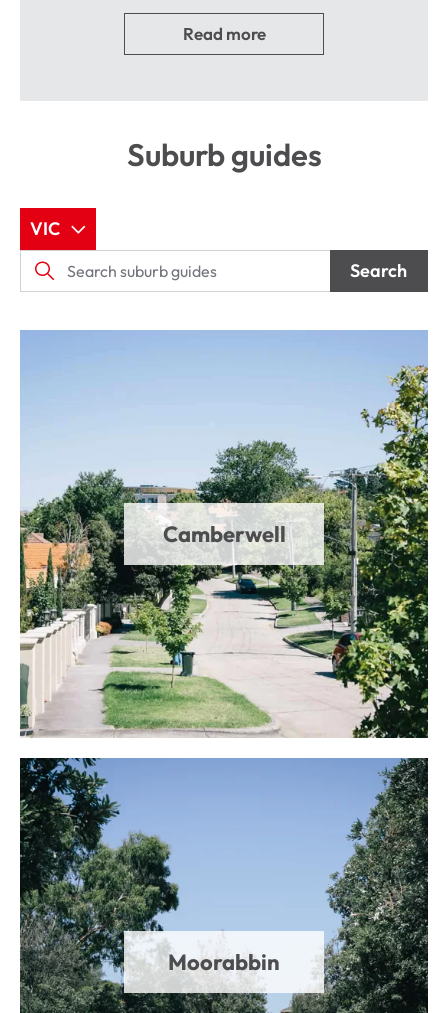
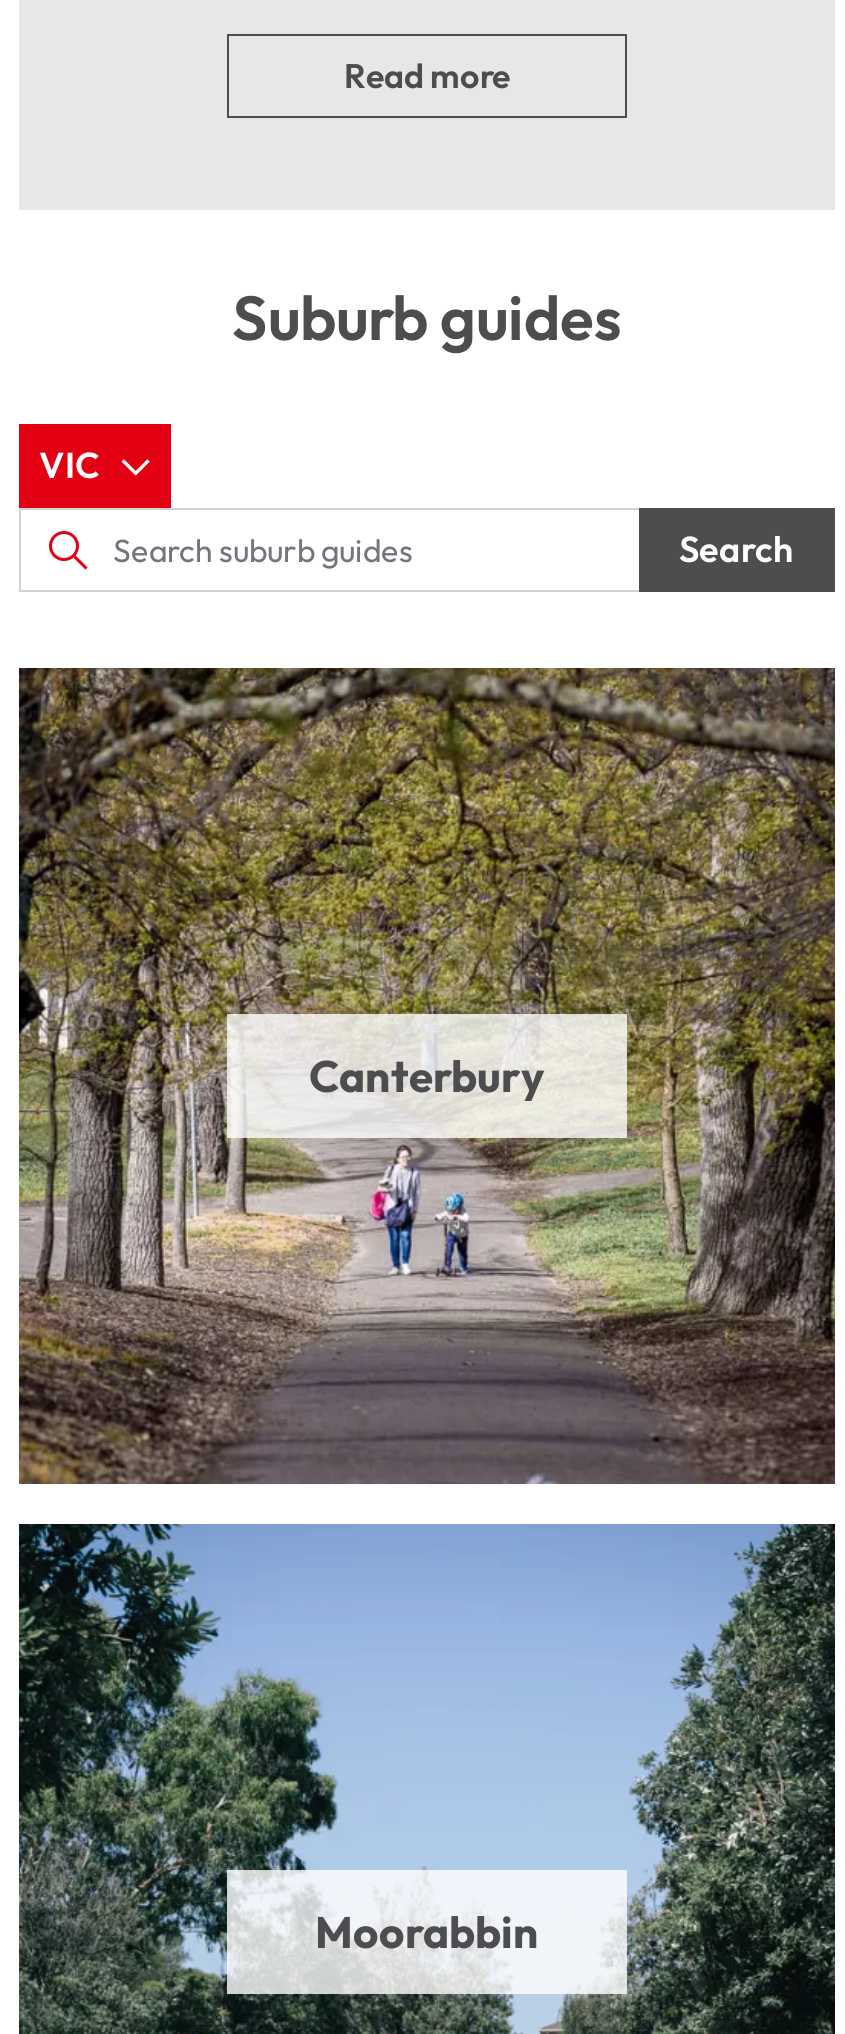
[19,330,429,738] [image] | Camberwell -> [17,666,837,1486] [image] | Canterbury

